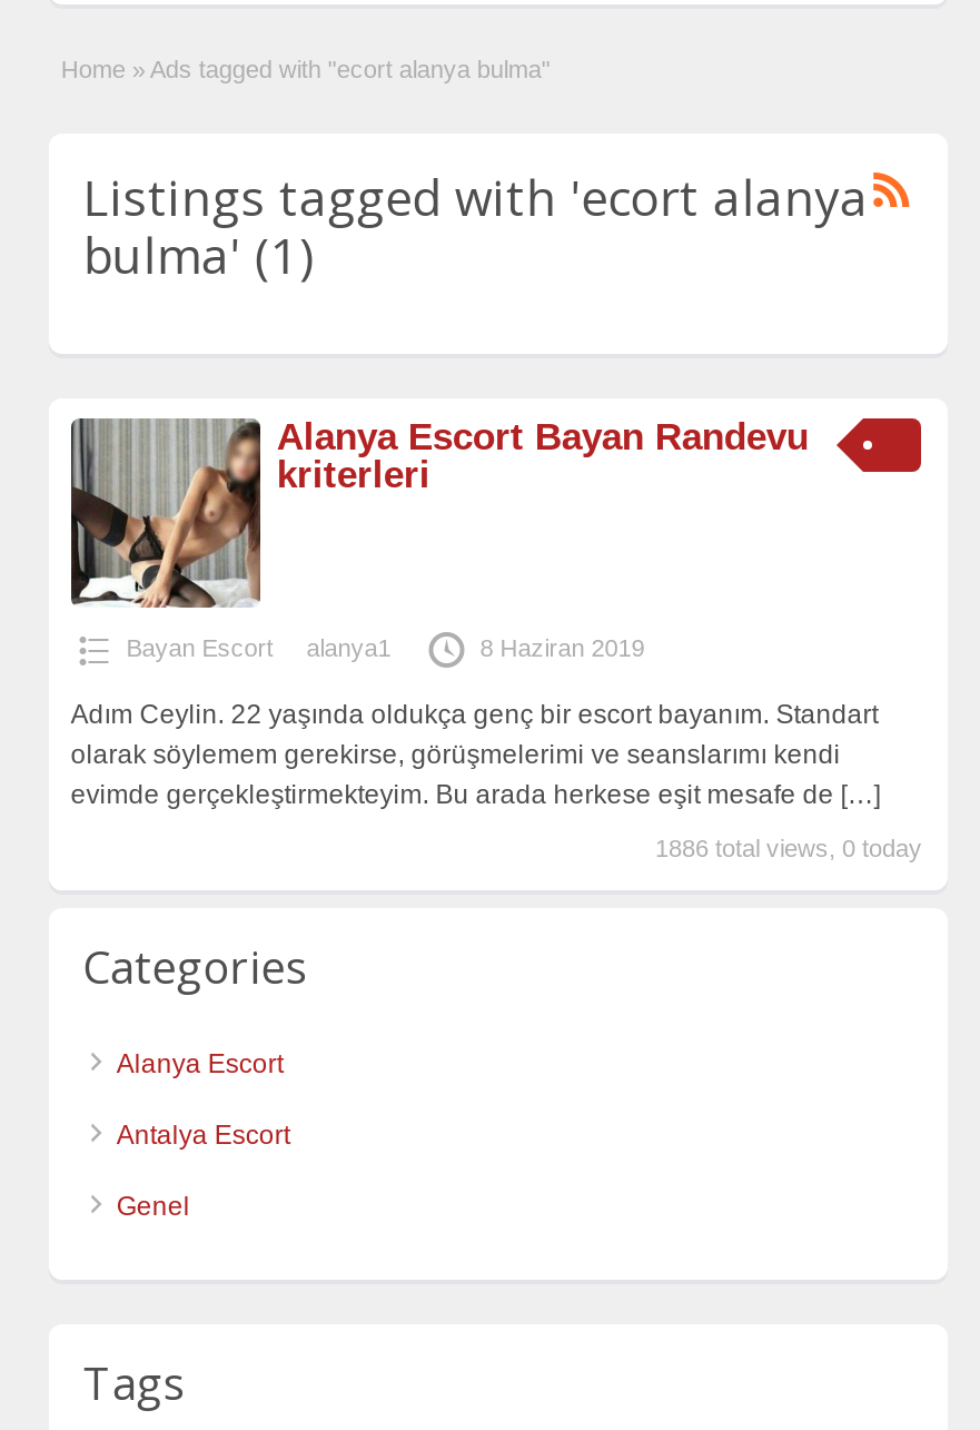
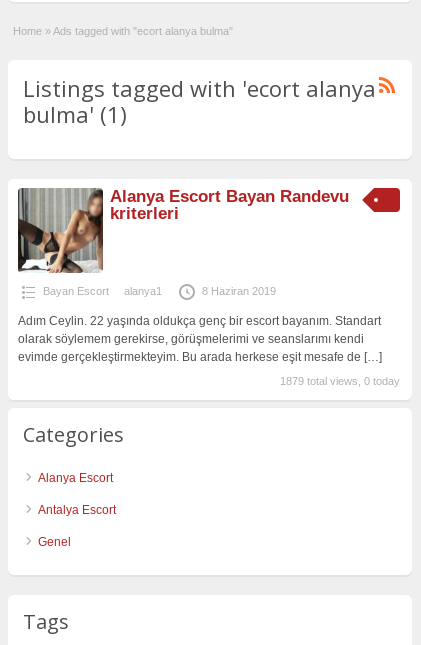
[655,836,922,862] 1886 total views, 0 today -> [280,375,400,387] 1879 total views, 0 today

